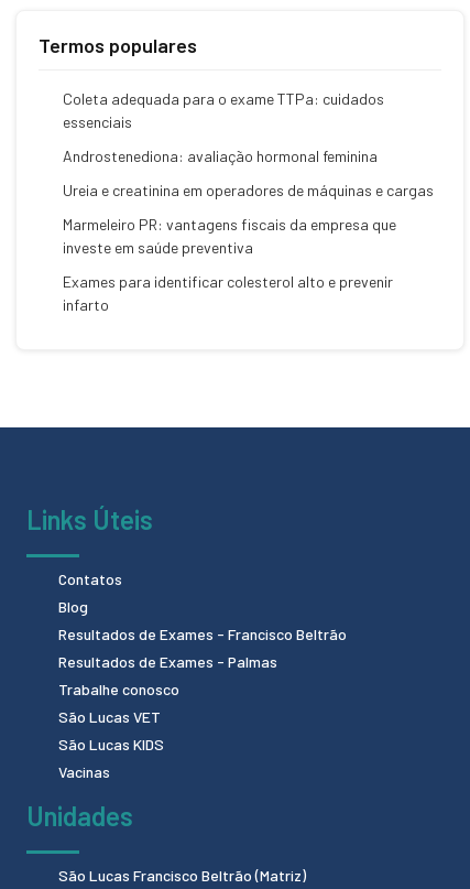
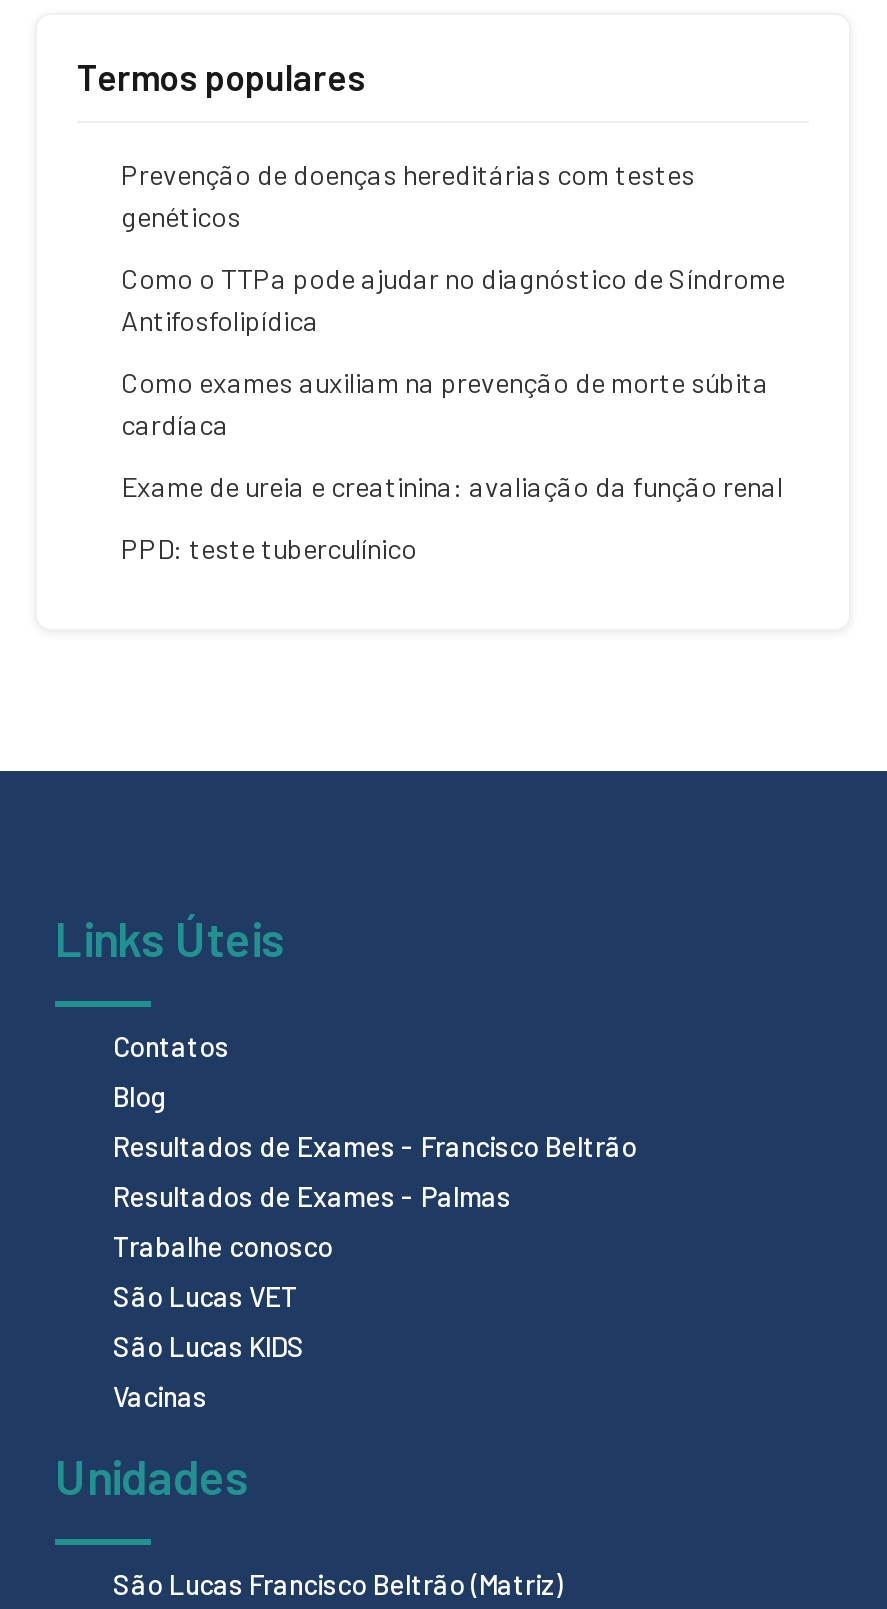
[63,89,384,131] Coleta adequada para o exame TTPa: cuidados | essenciais -> [121,157,695,233] Prevenção de doenças hereditárias com testes | genéticos
[63,147,378,165] Androstenediona: avaliação hormonal feminina -> [121,261,785,337] Como o TTPa pode ajudar no diagnóstico de Síndrome | Antifosfolipídica
[63,181,434,199] Ureia e creatinina em operadores de máquinas e cargas -> [121,365,769,441] Como exames auxiliam na prevenção de morte súbita | cardíaca
[63,215,396,257] Marmeleiro PR: vantagens fiscais da empresa que | investe em saúde preventiva -> [121,469,783,503] Exame de ureia e creatinina: avaliação da função renal
[63,272,393,314] Exames para identificar colesterol alto e prevenir | infarto -> [121,531,417,565] PPD: teste tuberculínico

